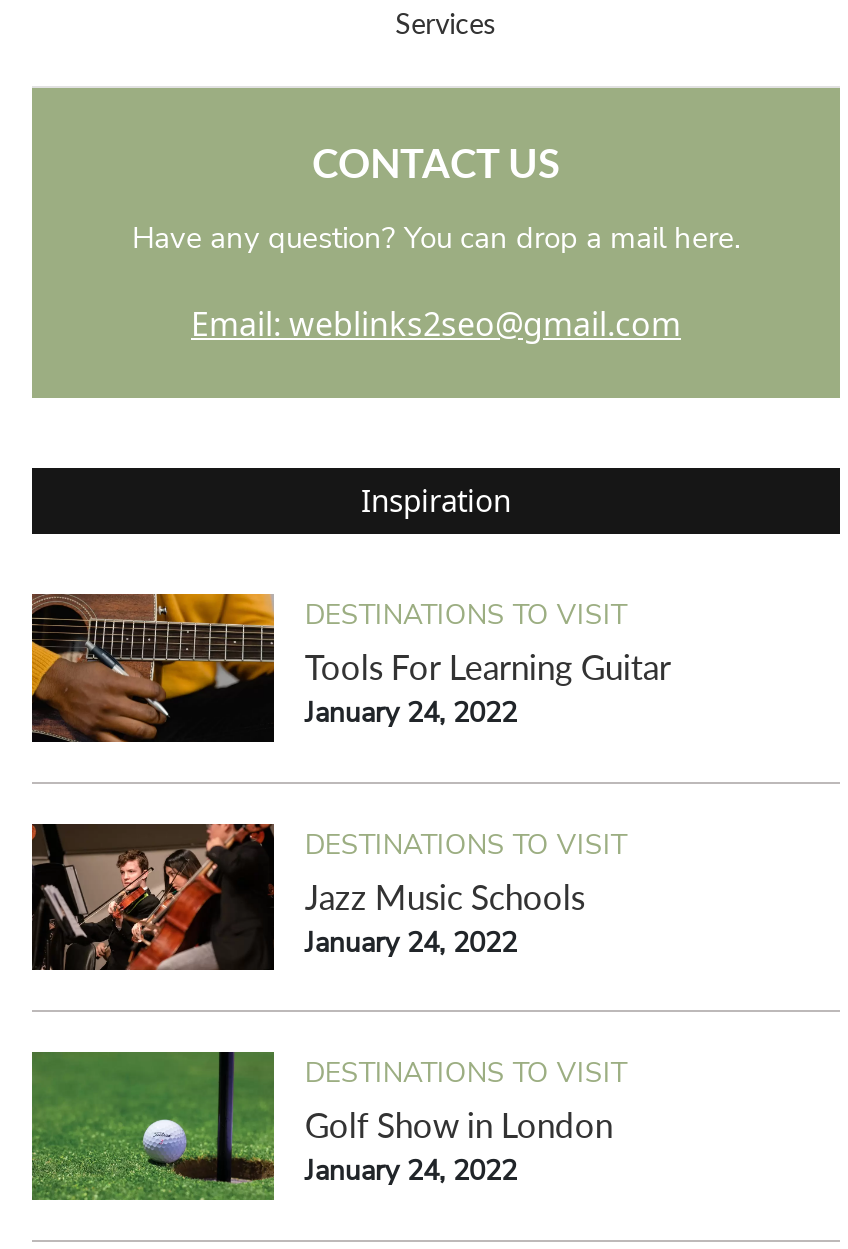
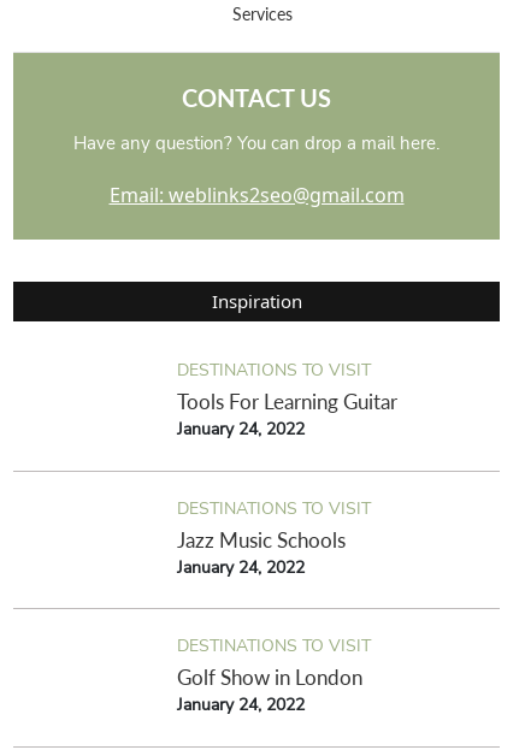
[30,592,276,744] [image] -> none
[30,822,276,972] [image] -> none
[30,1050,276,1202] [image] -> none

